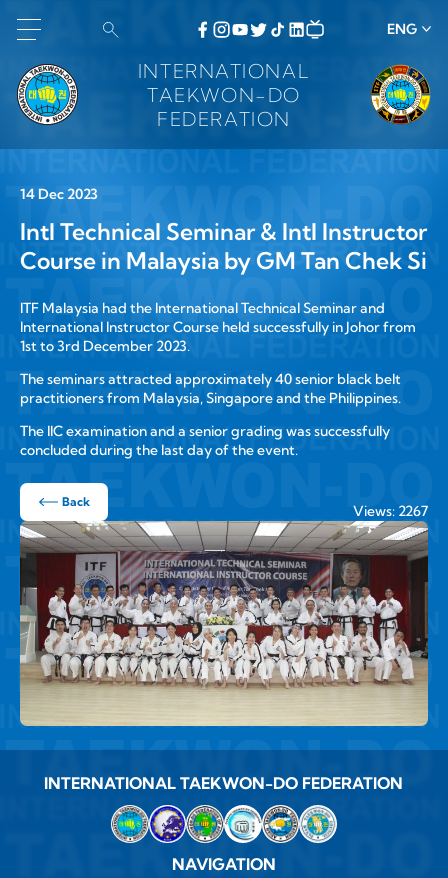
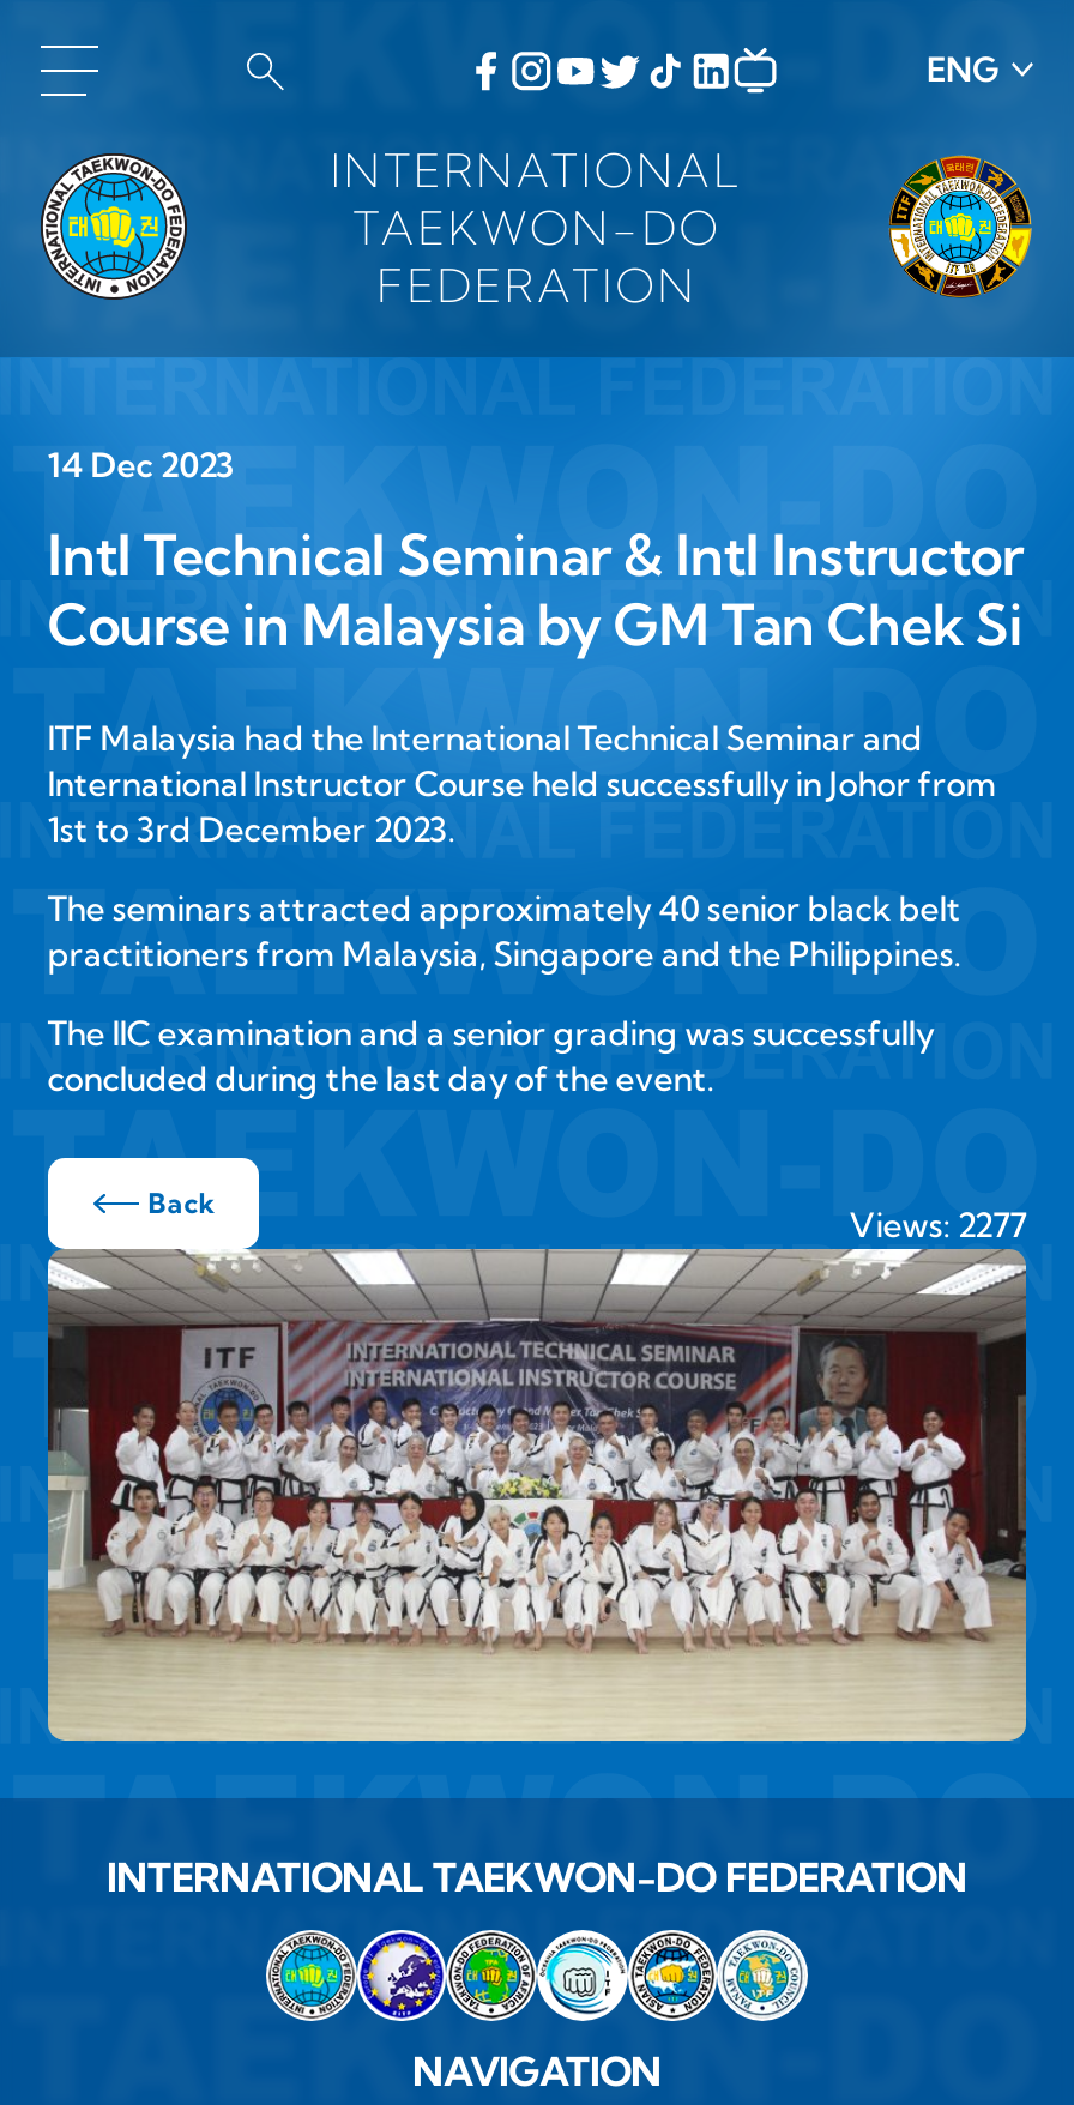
[353,502,428,520] Views: 2267 -> [849,1205,1027,1248] Views: 2277

